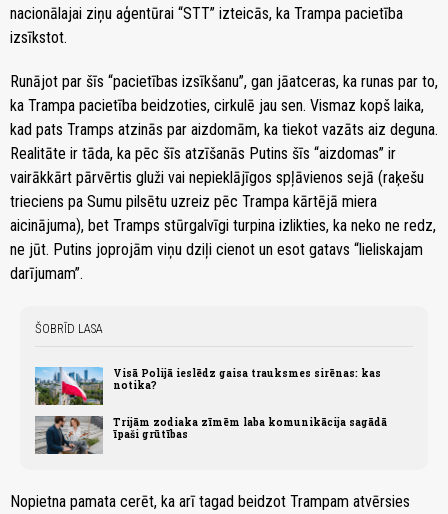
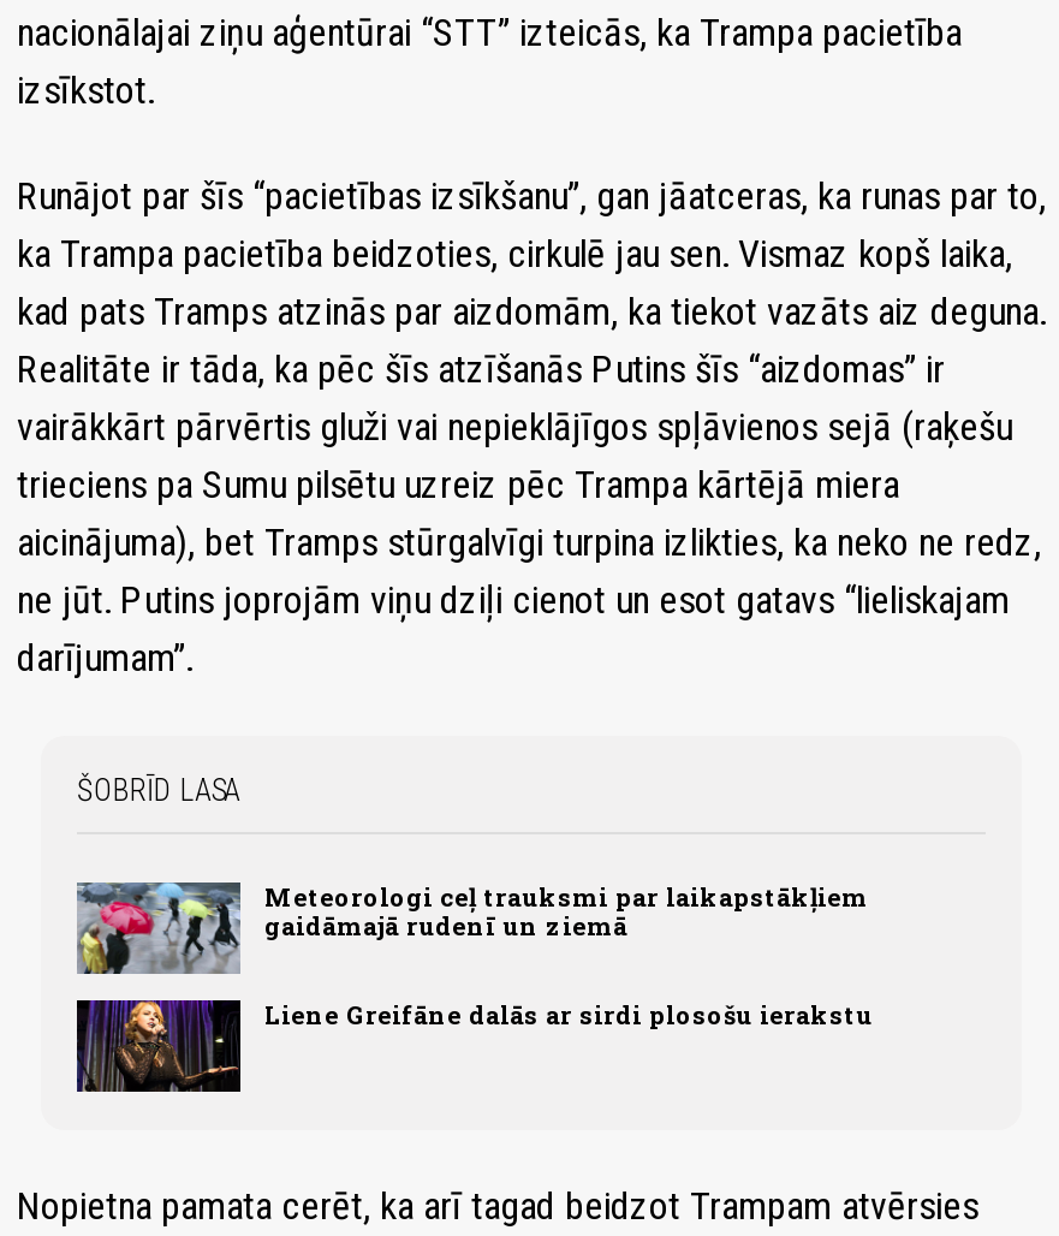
[34,366,381,406] [image] | Visā Polijā ieslēdz gaisa trauksmes sirēnas: kas | notika? -> [75,879,868,976] [image] | Meteorologi ceļ trauksmi par laikapstākļiem | gaidāmajā rudenī un ziemā
[34,415,387,455] [image] | Trijām zodiaka zīmēm laba komunikācija sagādā | īpaši grūtības -> [75,997,873,1094] [image] | Liene Greifāne dalās ar sirdi plosošu ierakstu

